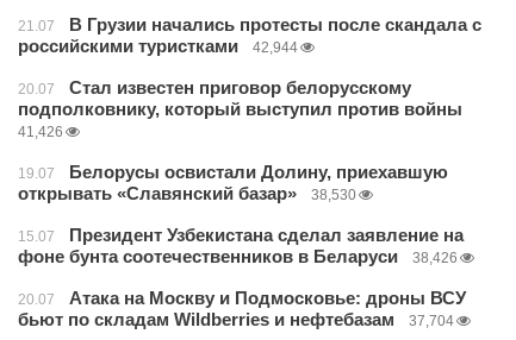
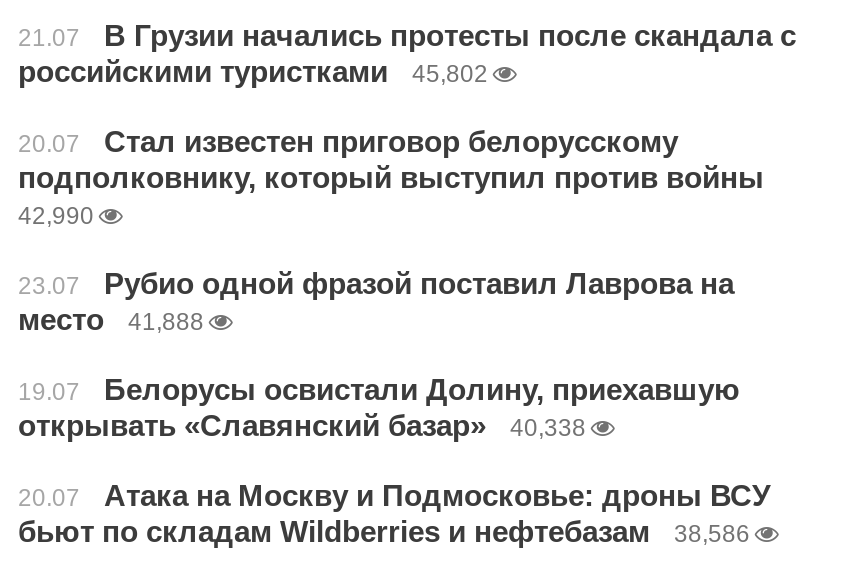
[18,36,298,56] российскими туристками 42,944 -> [18,54,488,88] российскими туристками 45,802
[18,124,63,140] 41,426 -> [18,202,734,336] 42,990 | 23.07 | Рубио одной фразой поставил Лаврова на | место | 41,888
moved [18,162,448,203] -> [18,372,740,442]: 19.07 | Белорусы освистали Долину, приехавшую | открывать «Славянский базар»
[18,187,464,266] 38,530 | 15.07 | Президент Узбекистана сделал заявление на | фоне бунта соотечественников в Беларуси | 38,426 -> [510,414,586,442] 40,338
[18,309,454,329] бьют по складам Wildberries и нефтебазам 37,704 -> [18,514,750,548] бьют по складам Wildberries и нефтебазам 38,586

